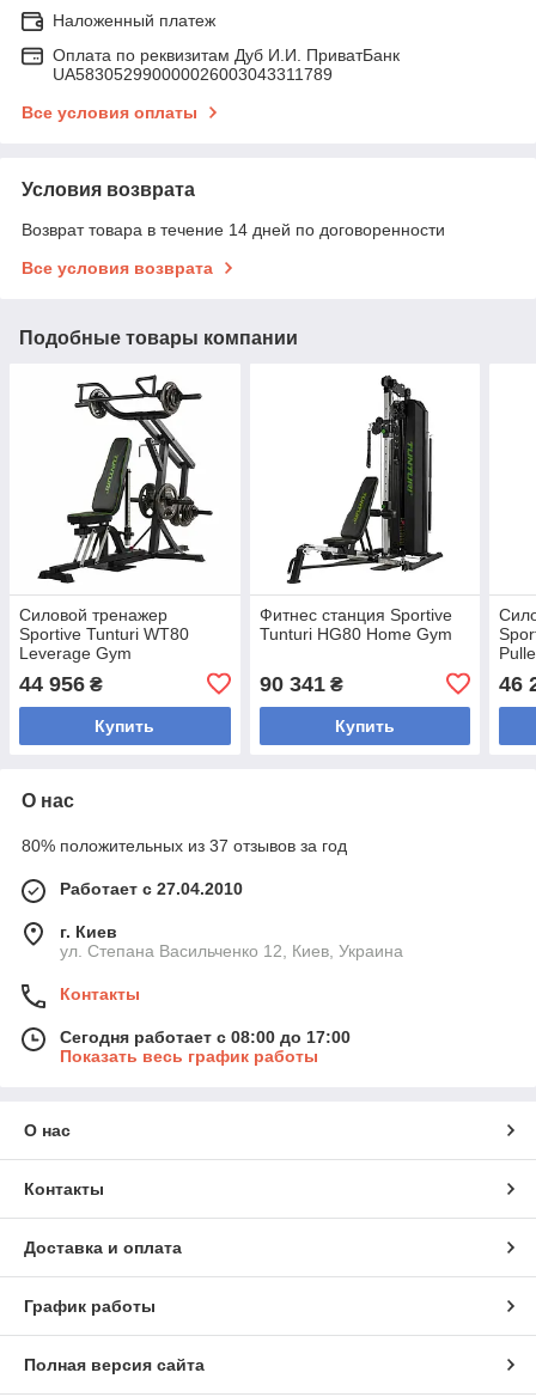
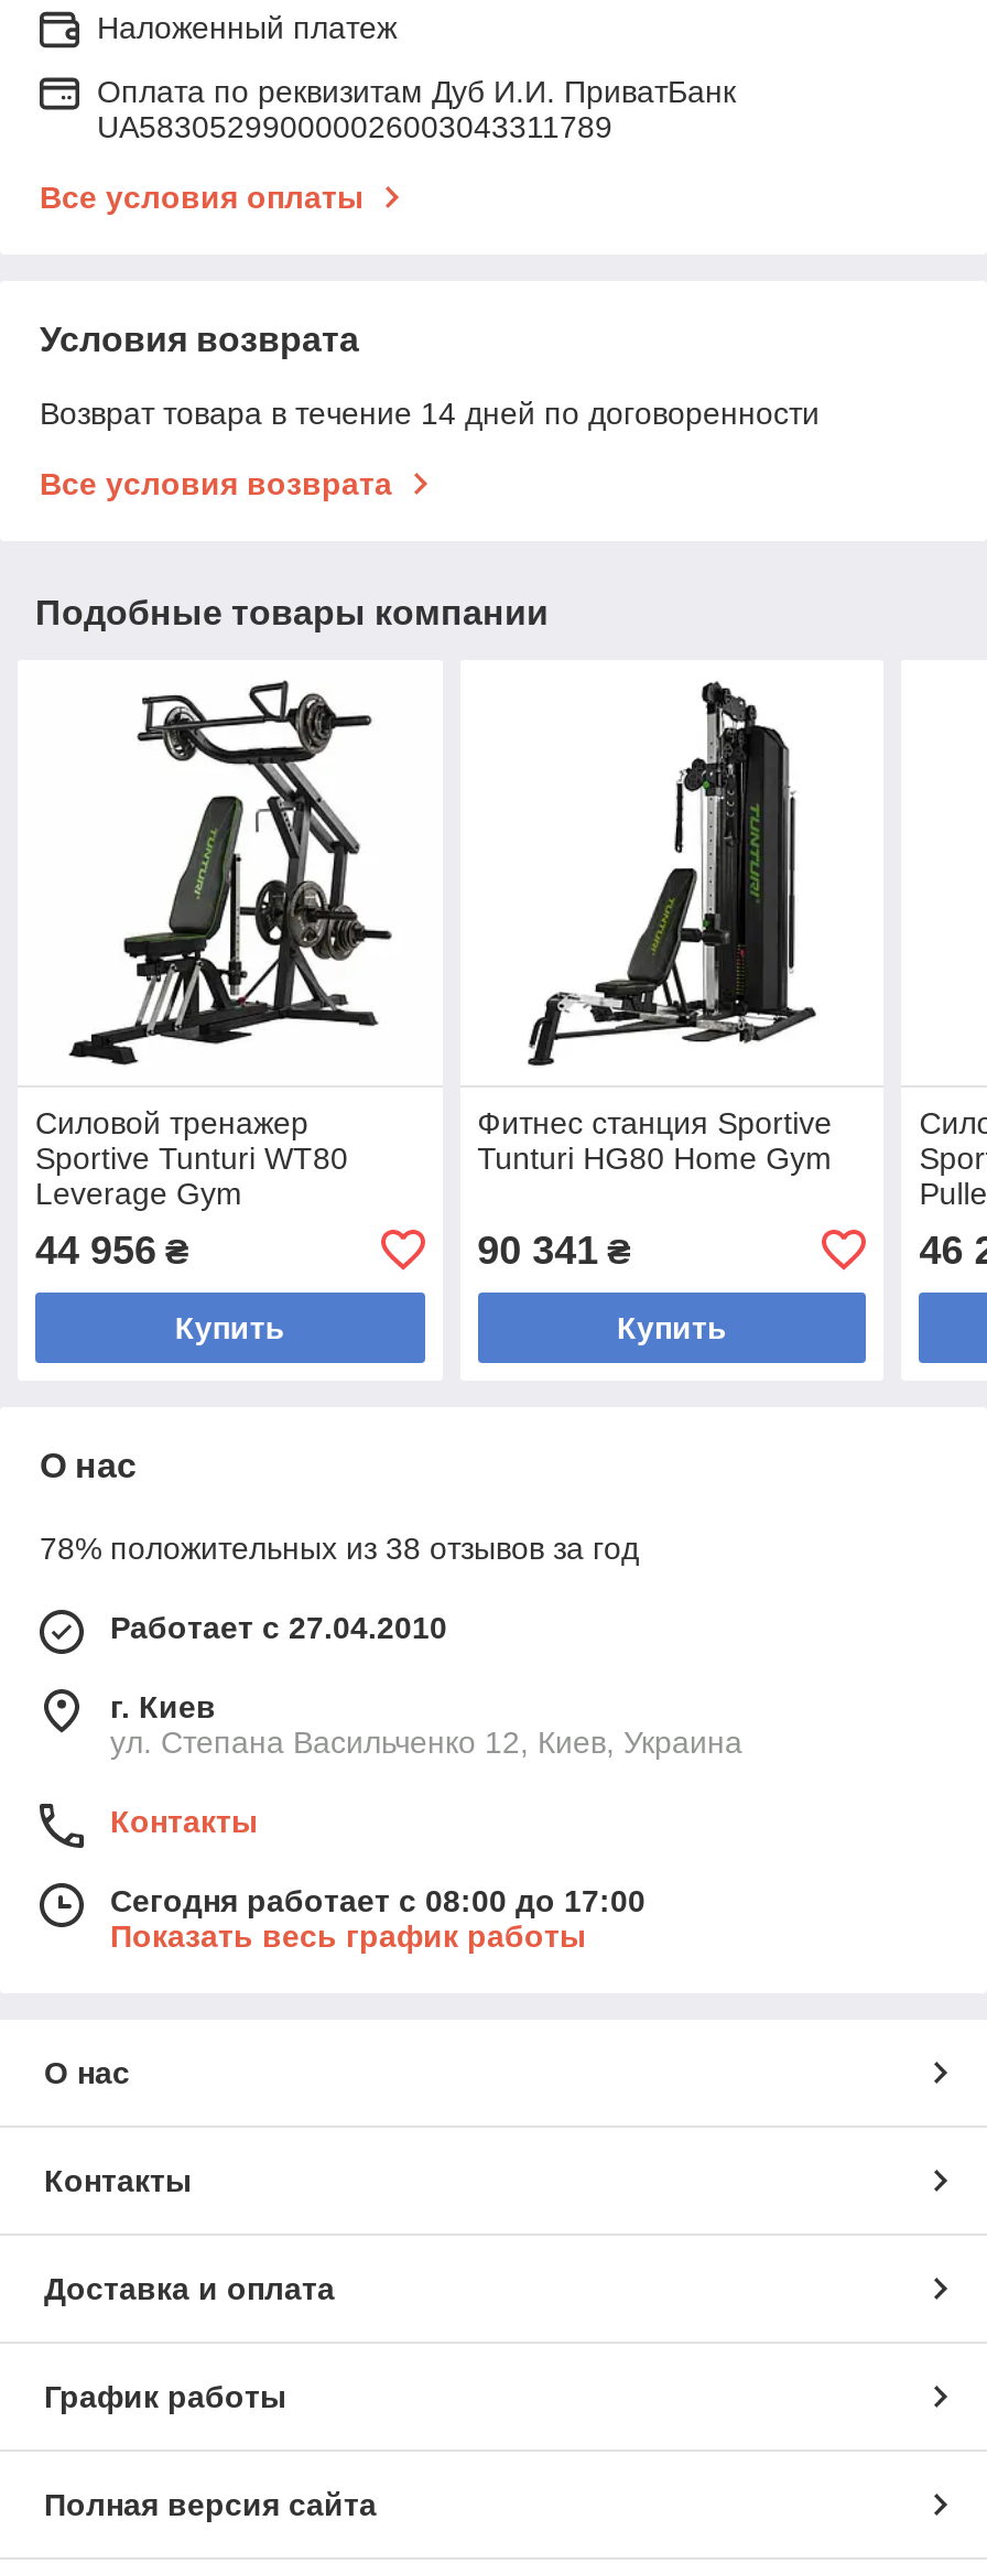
[22,836,347,855] 80% положительных из 37 отзывов за год -> [40,1530,639,1565] 78% положительных из 38 отзывов за год

